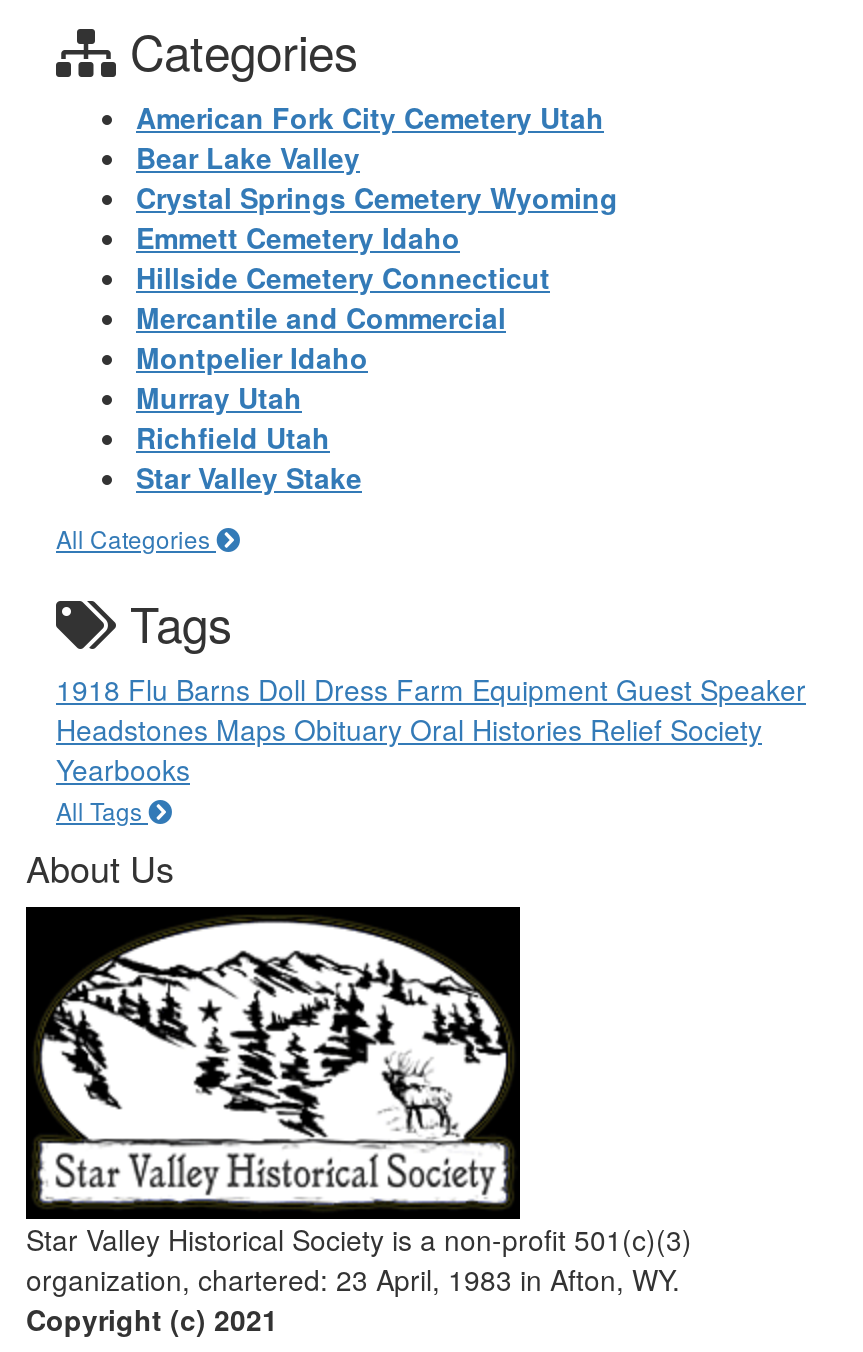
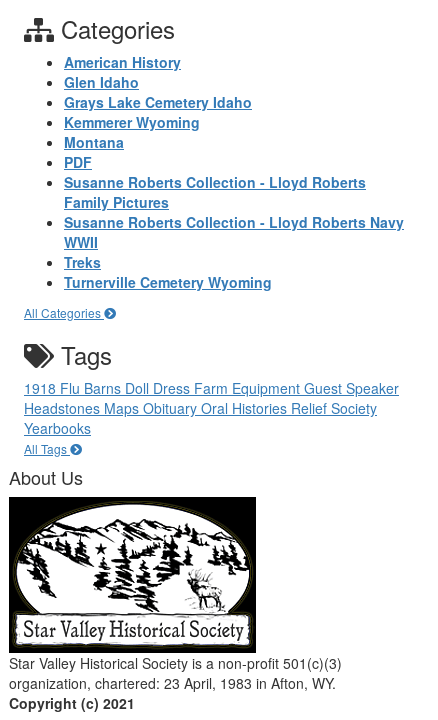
[136,97,618,497] American Fork City Cemetery Utah | Bear Lake Valley | Crystal Springs Cemetery Wyoming | Emmett Cemetery Idaho | Hillside Cemetery Connecticut | Mercantile and Commercial | Montpelier Idaho | Murray Utah | Richfield Utah | Star Valley Stake -> [64,52,404,292] American History | Glen Idaho | Grays Lake Cemetery Idaho | Kemmerer Wyoming | Montana | PDF | Susanne Roberts Collection - Lloyd Roberts | Family Pictures | Susanne Roberts Collection - Lloyd Roberts Navy | WWII | Treks | Turnerville Cemetery Wyoming

